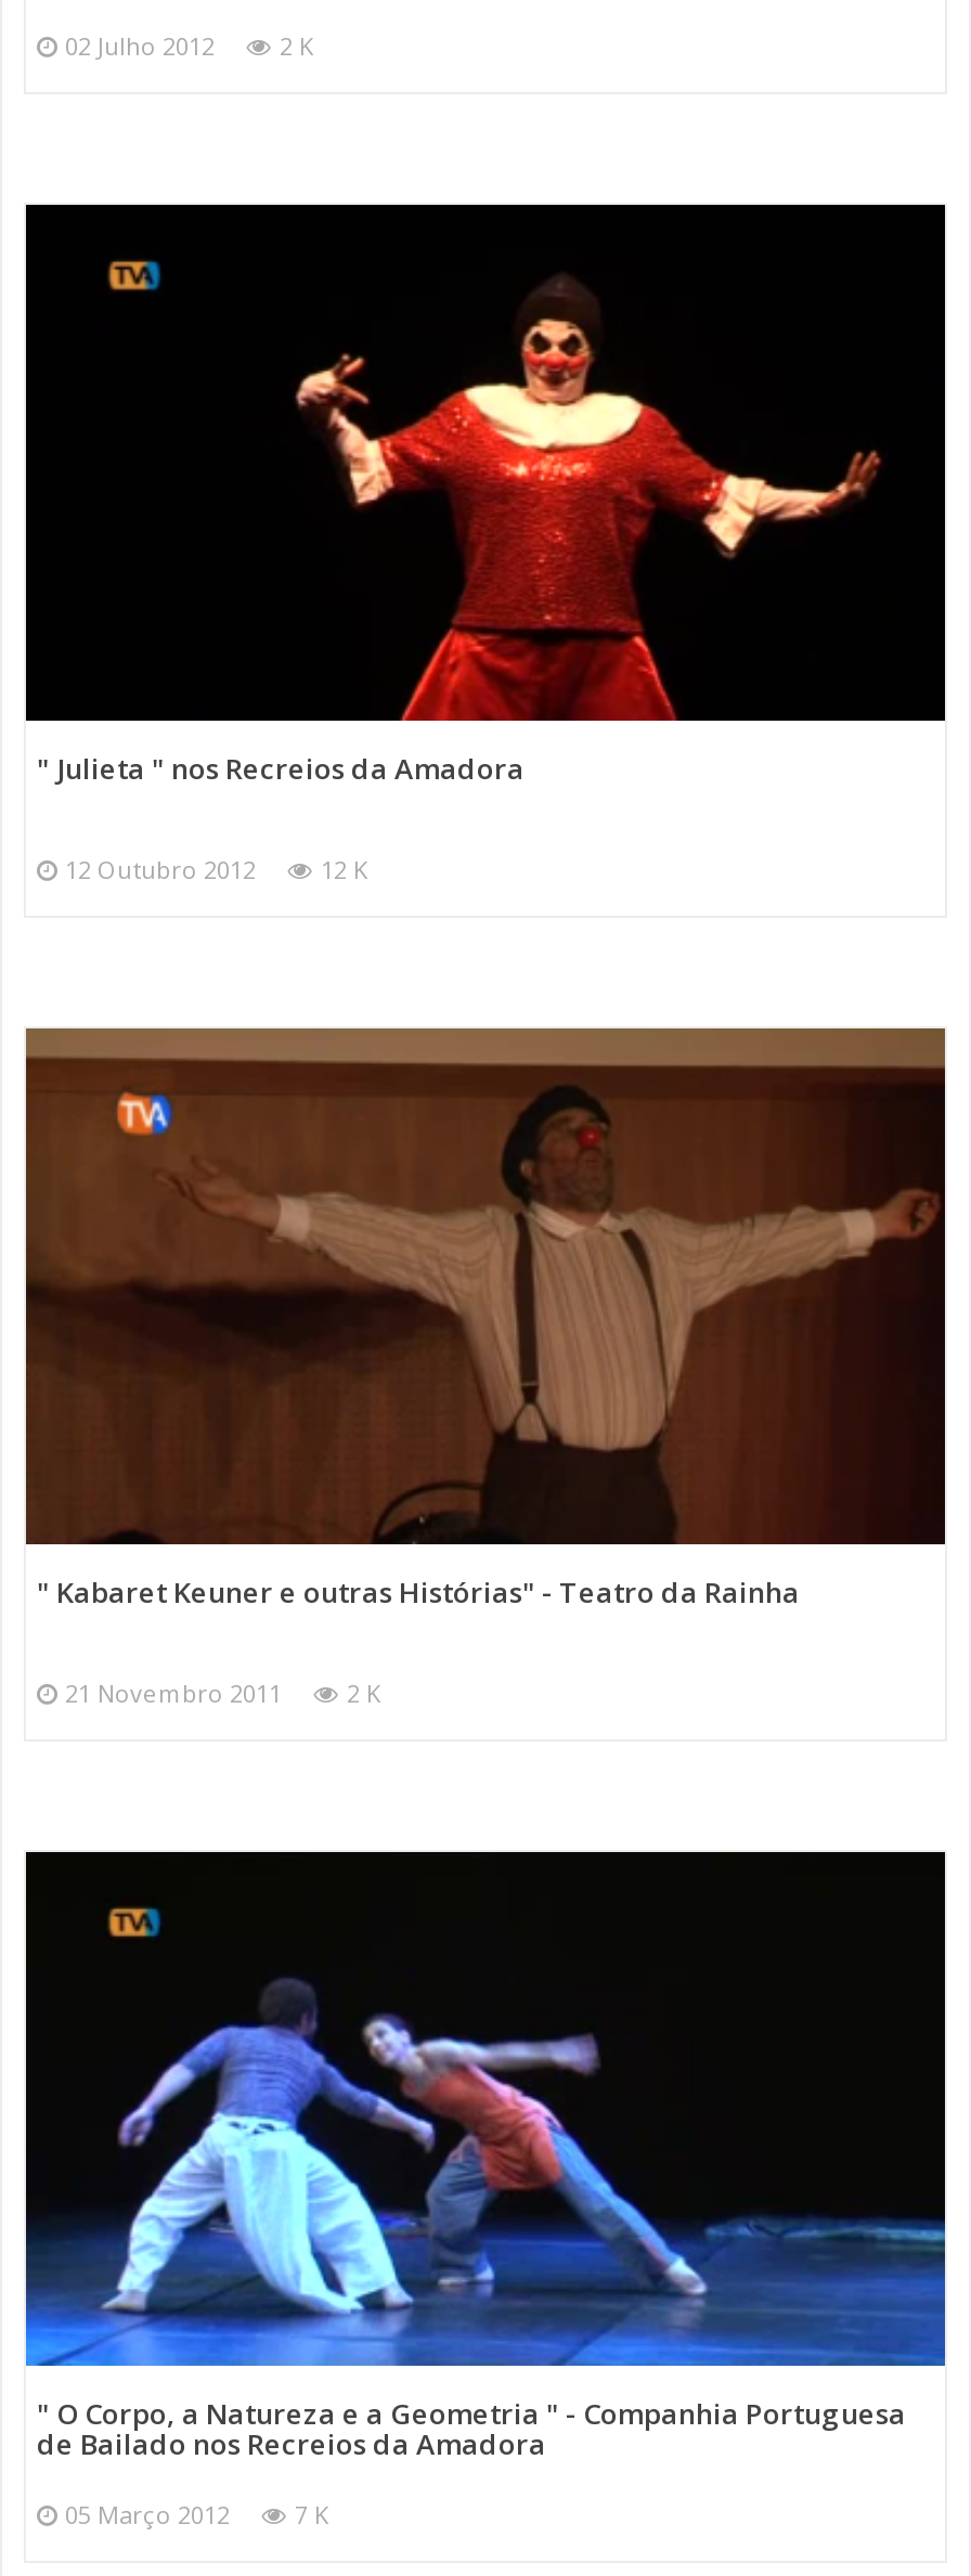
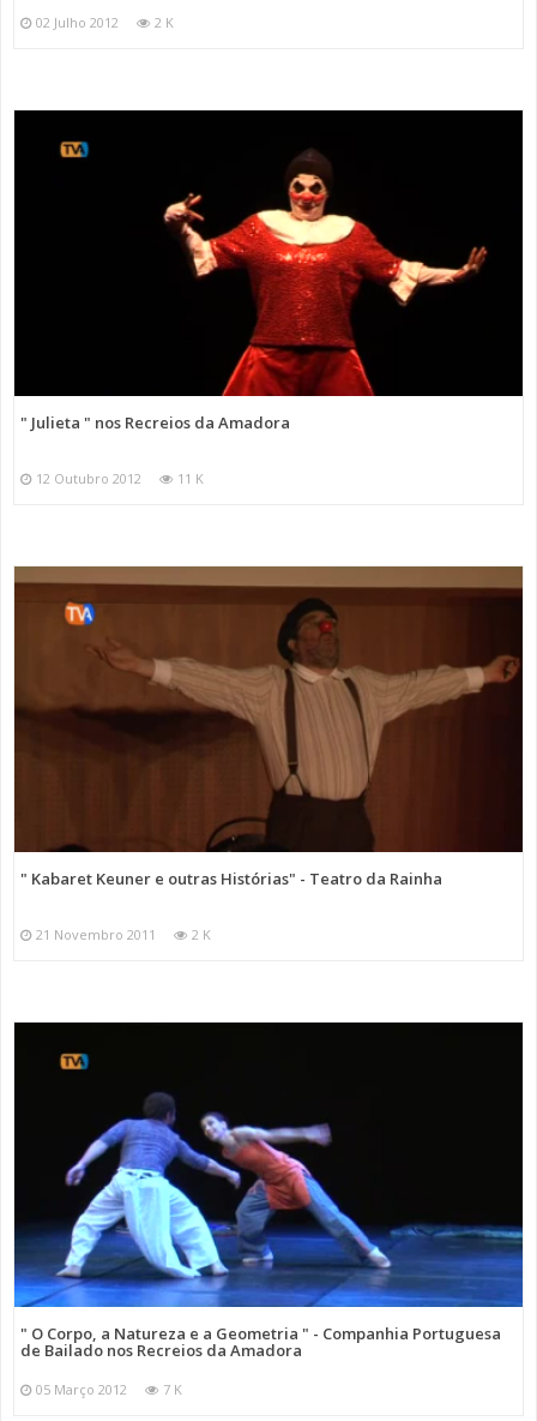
[65,853,368,885] 12 Outubro 2012 12 K -> [36,469,204,487] 12 Outubro 2012 11 K

